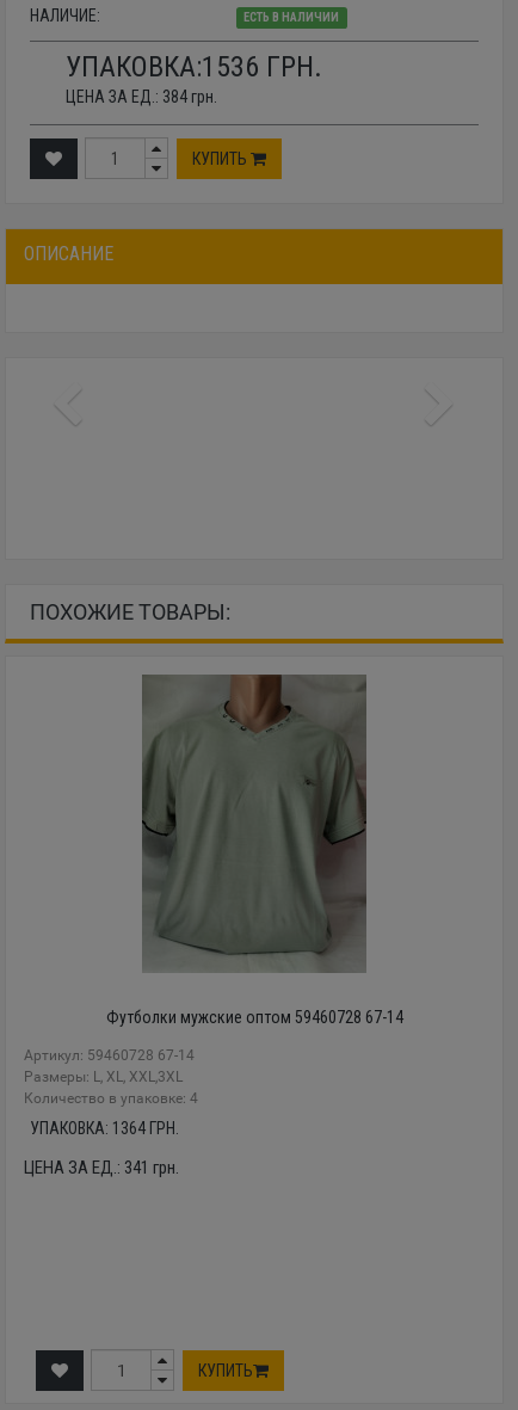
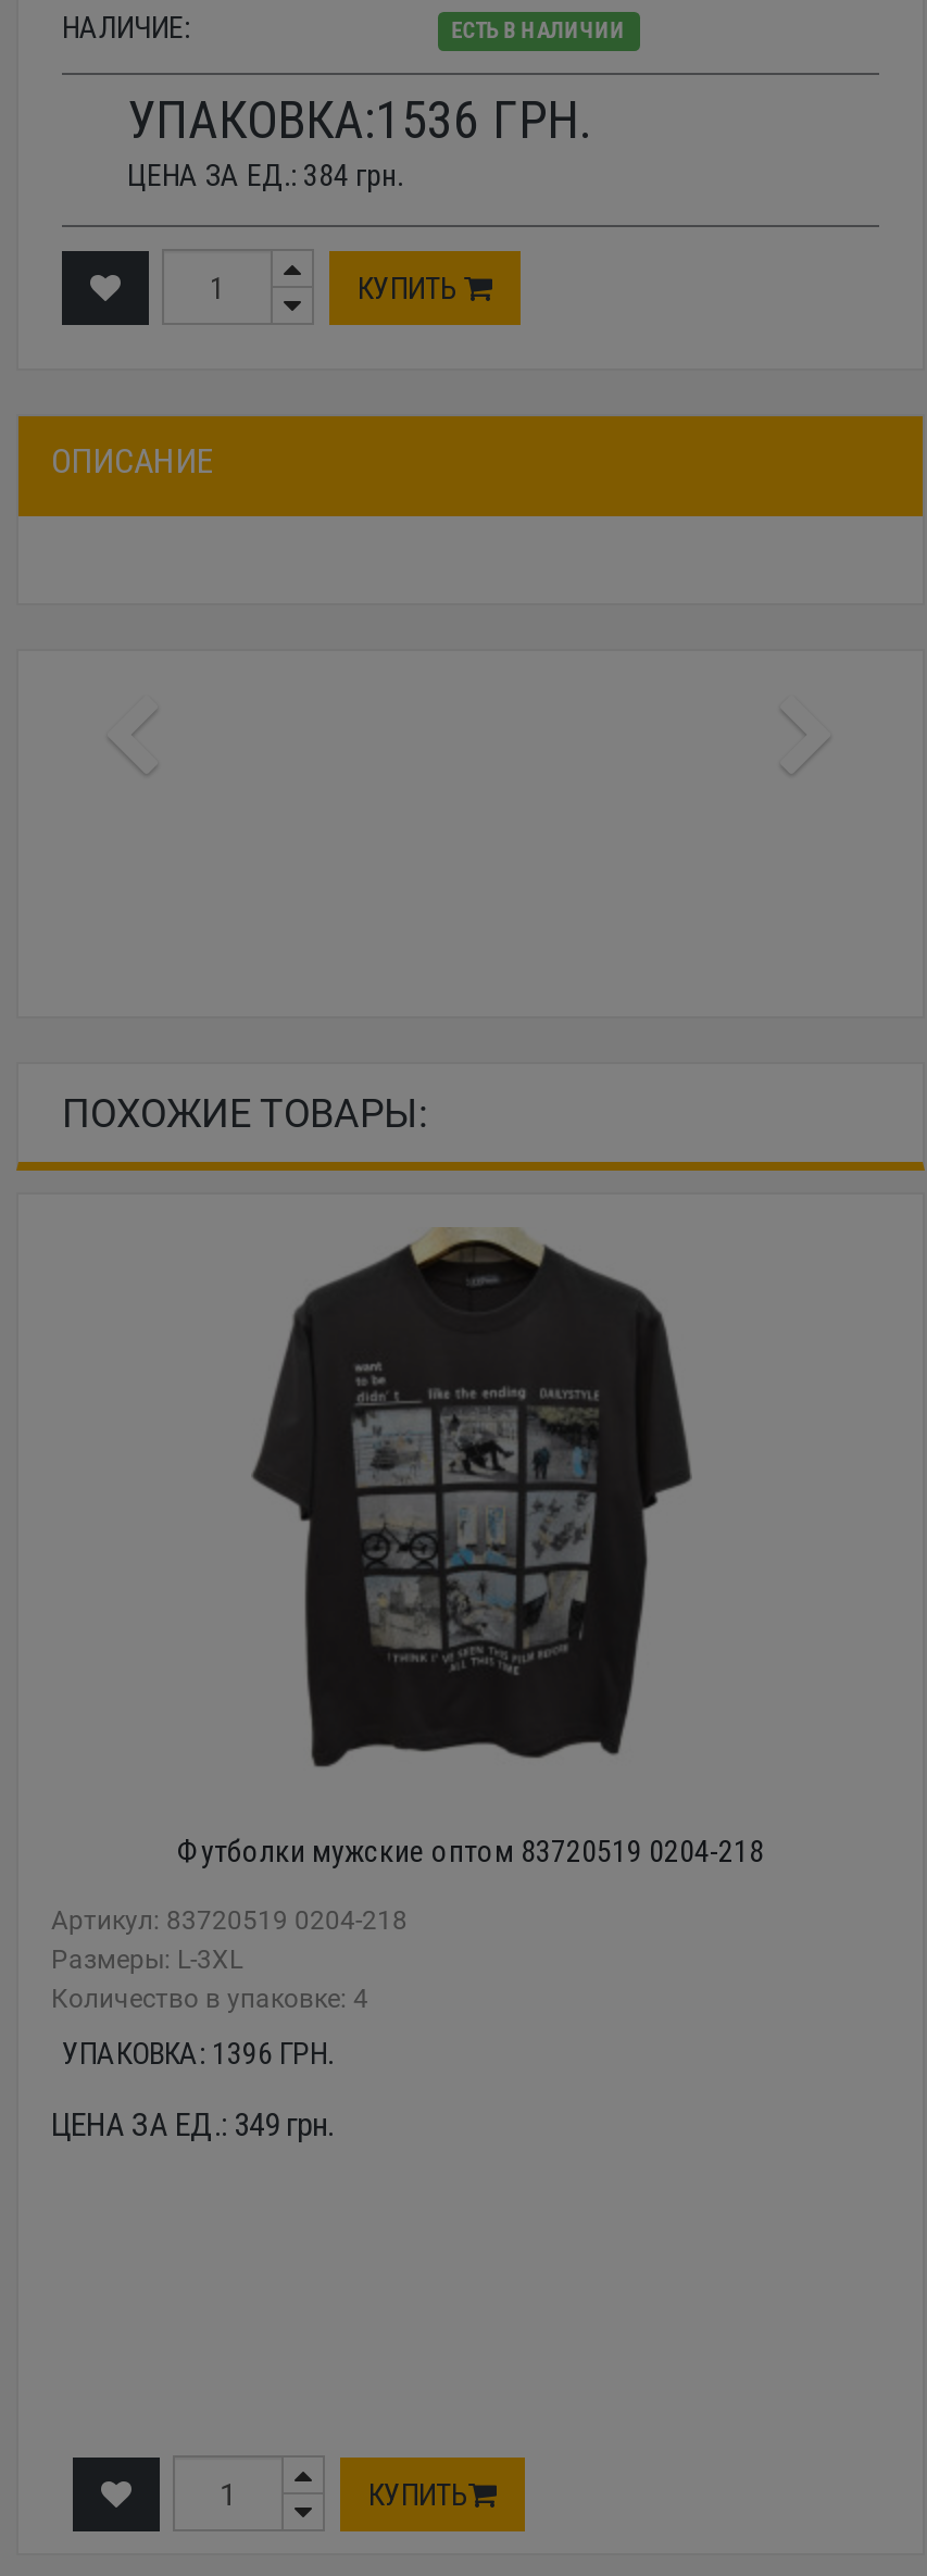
[106,673,403,1027] [image] | Футболки мужские оптом 59460728 67-14 -> [177,1227,764,1869] [image] | Футболки мужские оптом 83720519 0204-218
[24,1047,195,1086] Артикул: 59460728 67-14 | Размеры: L, XL, XXL,3XL -> [51,1906,408,1976] Артикул: 83720519 0204-218 | Размеры: L-3XL
[30,1119,179,1138] УПАКОВКА: 1364 ГРН. -> [62,2036,334,2071] УПАКОВКА: 1396 ГРН.
[24,1157,179,1179] ЦЕНА ЗА ЕД.: 341 грн. -> [51,2106,334,2145] ЦЕНА ЗА ЕД.: 349 грн.

